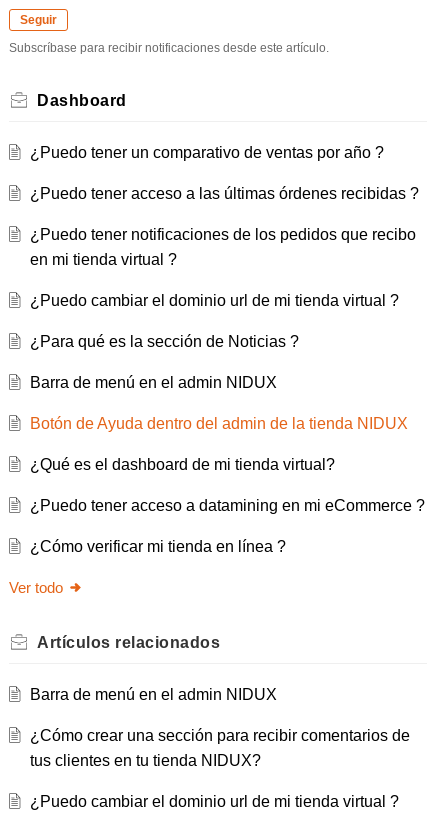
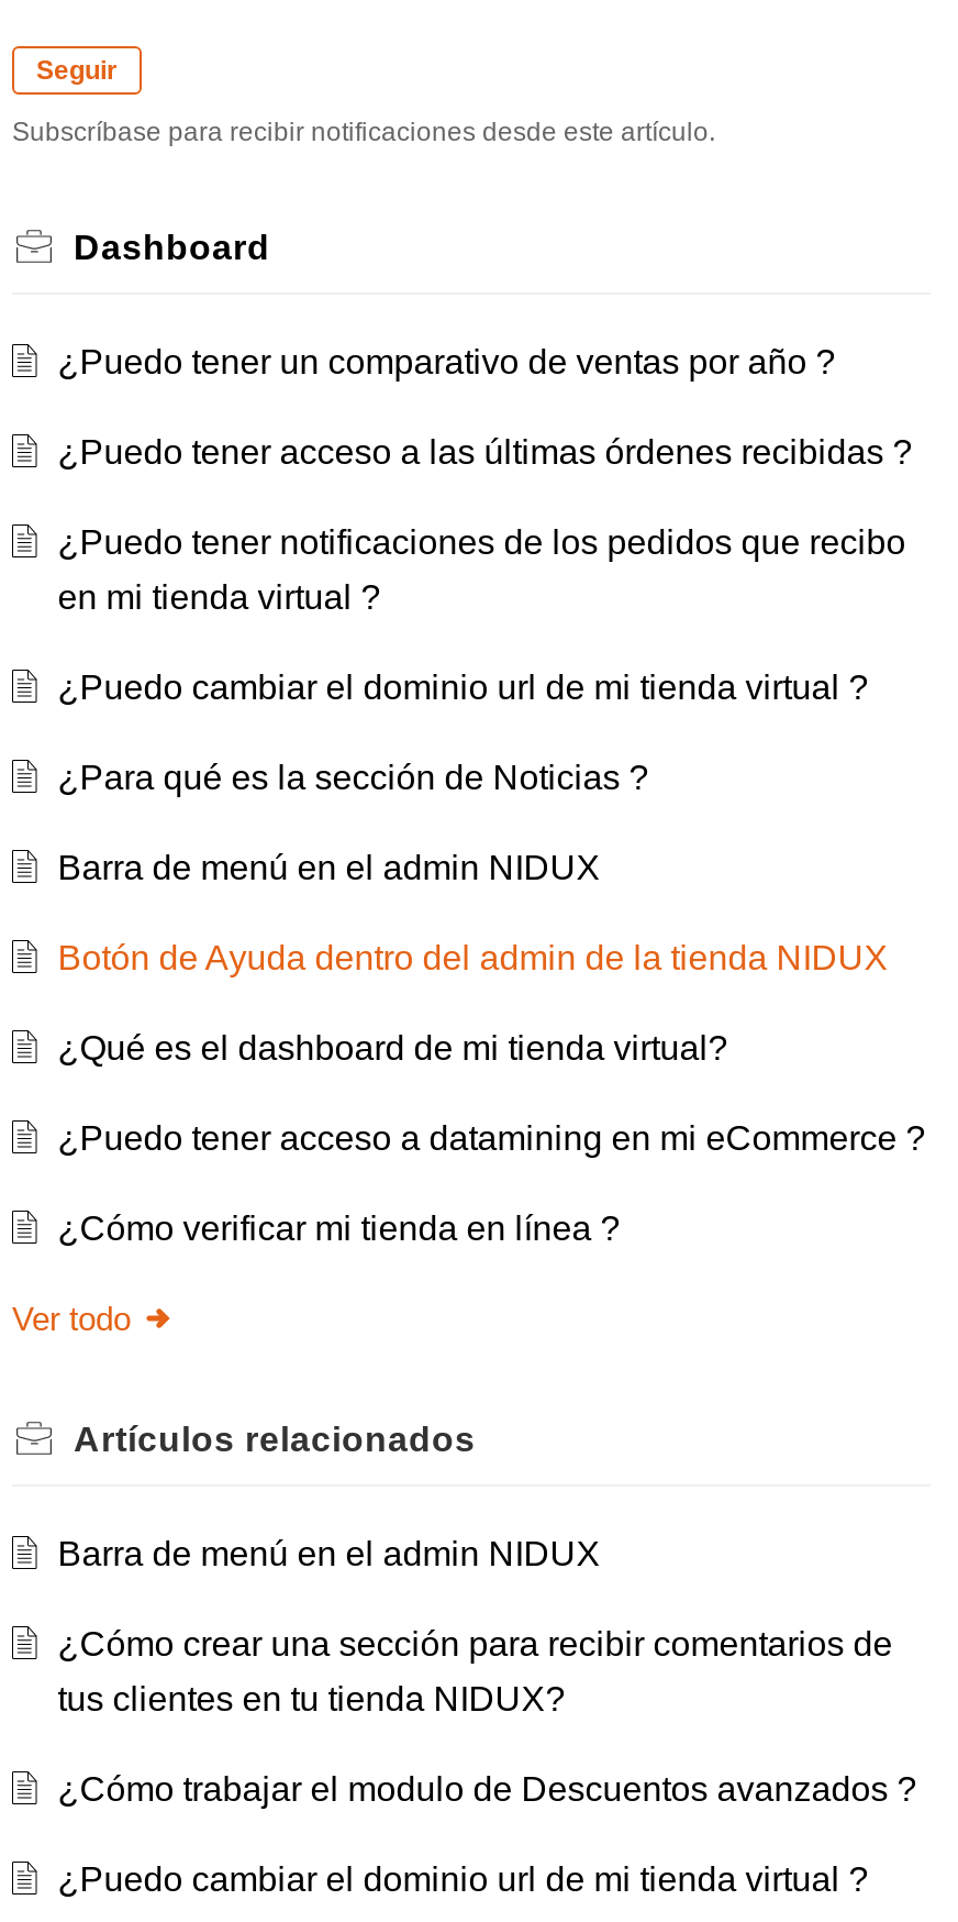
none -> [58,1771,917,1809] ¿Cómo trabajar el modulo de Descuentos avanzados ?

